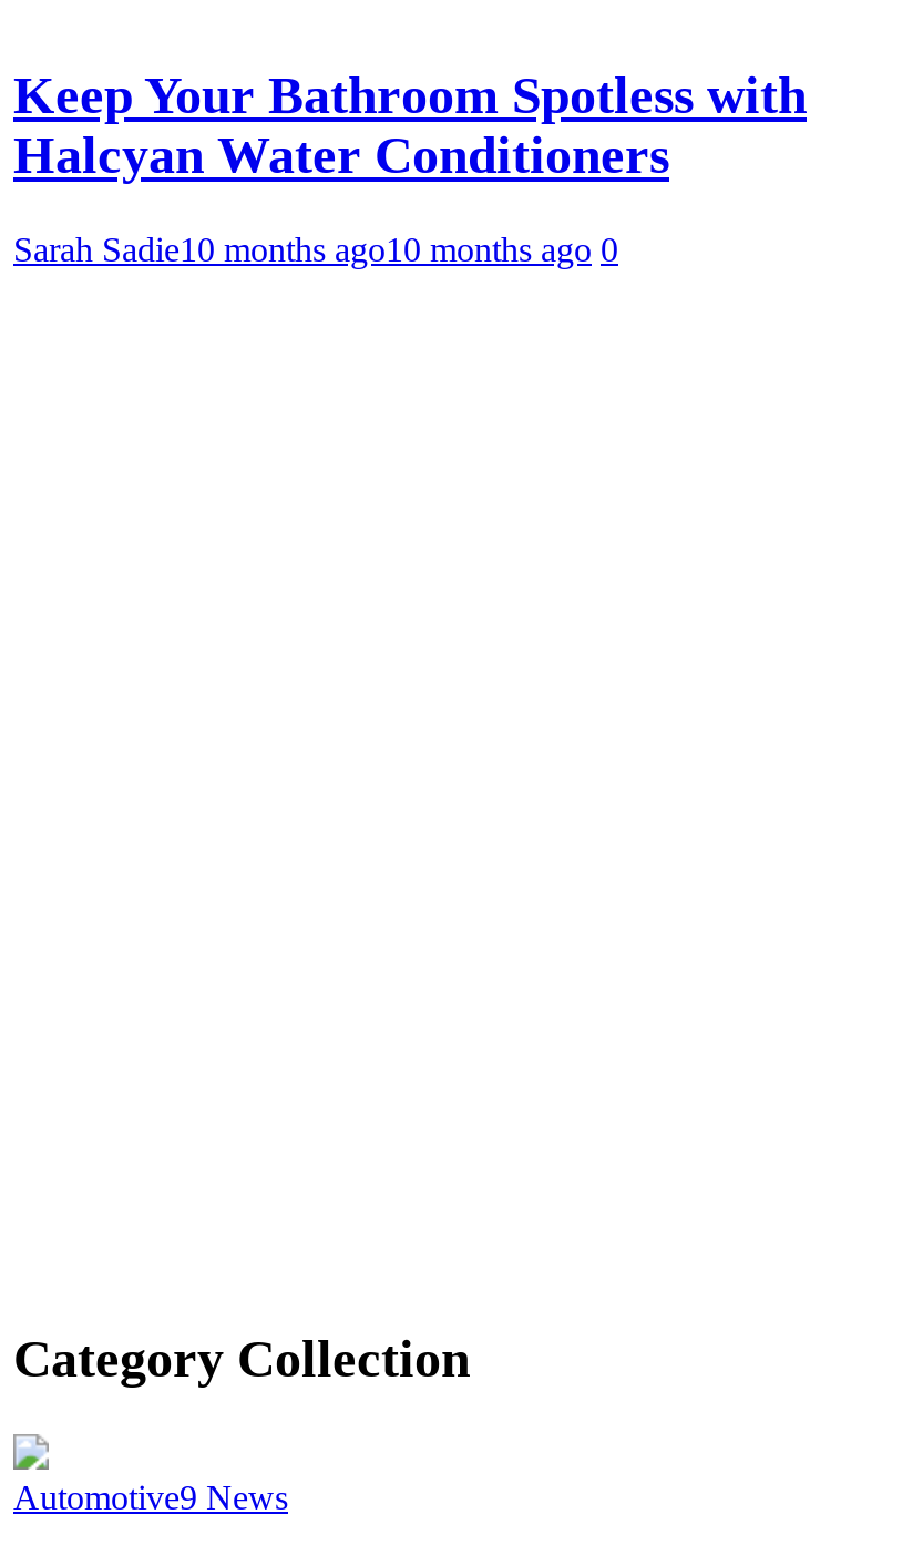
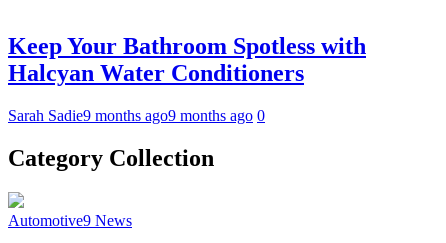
[13,230,618,268] Sarah Sadie10 months ago10 months ago 0 -> [8,107,265,124] Sarah Sadie9 months ago9 months ago 0

